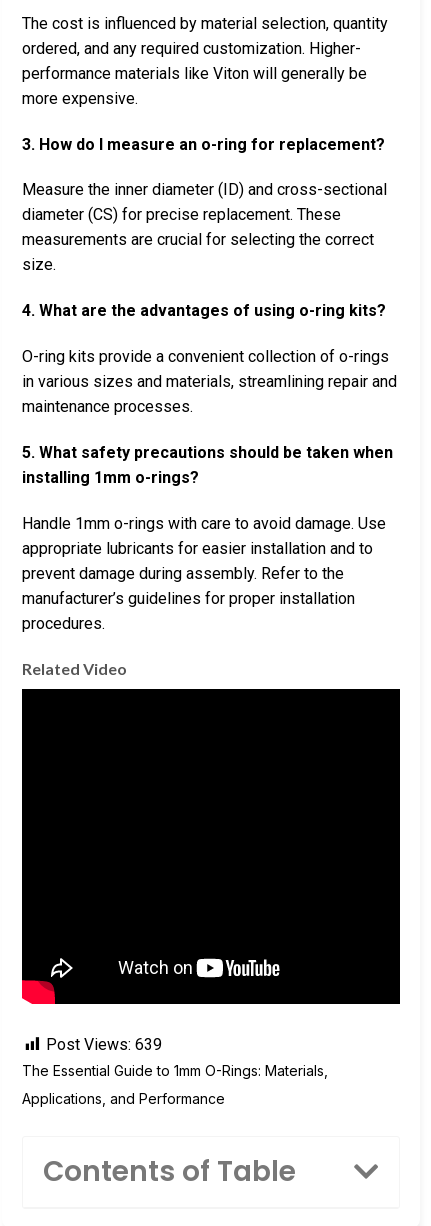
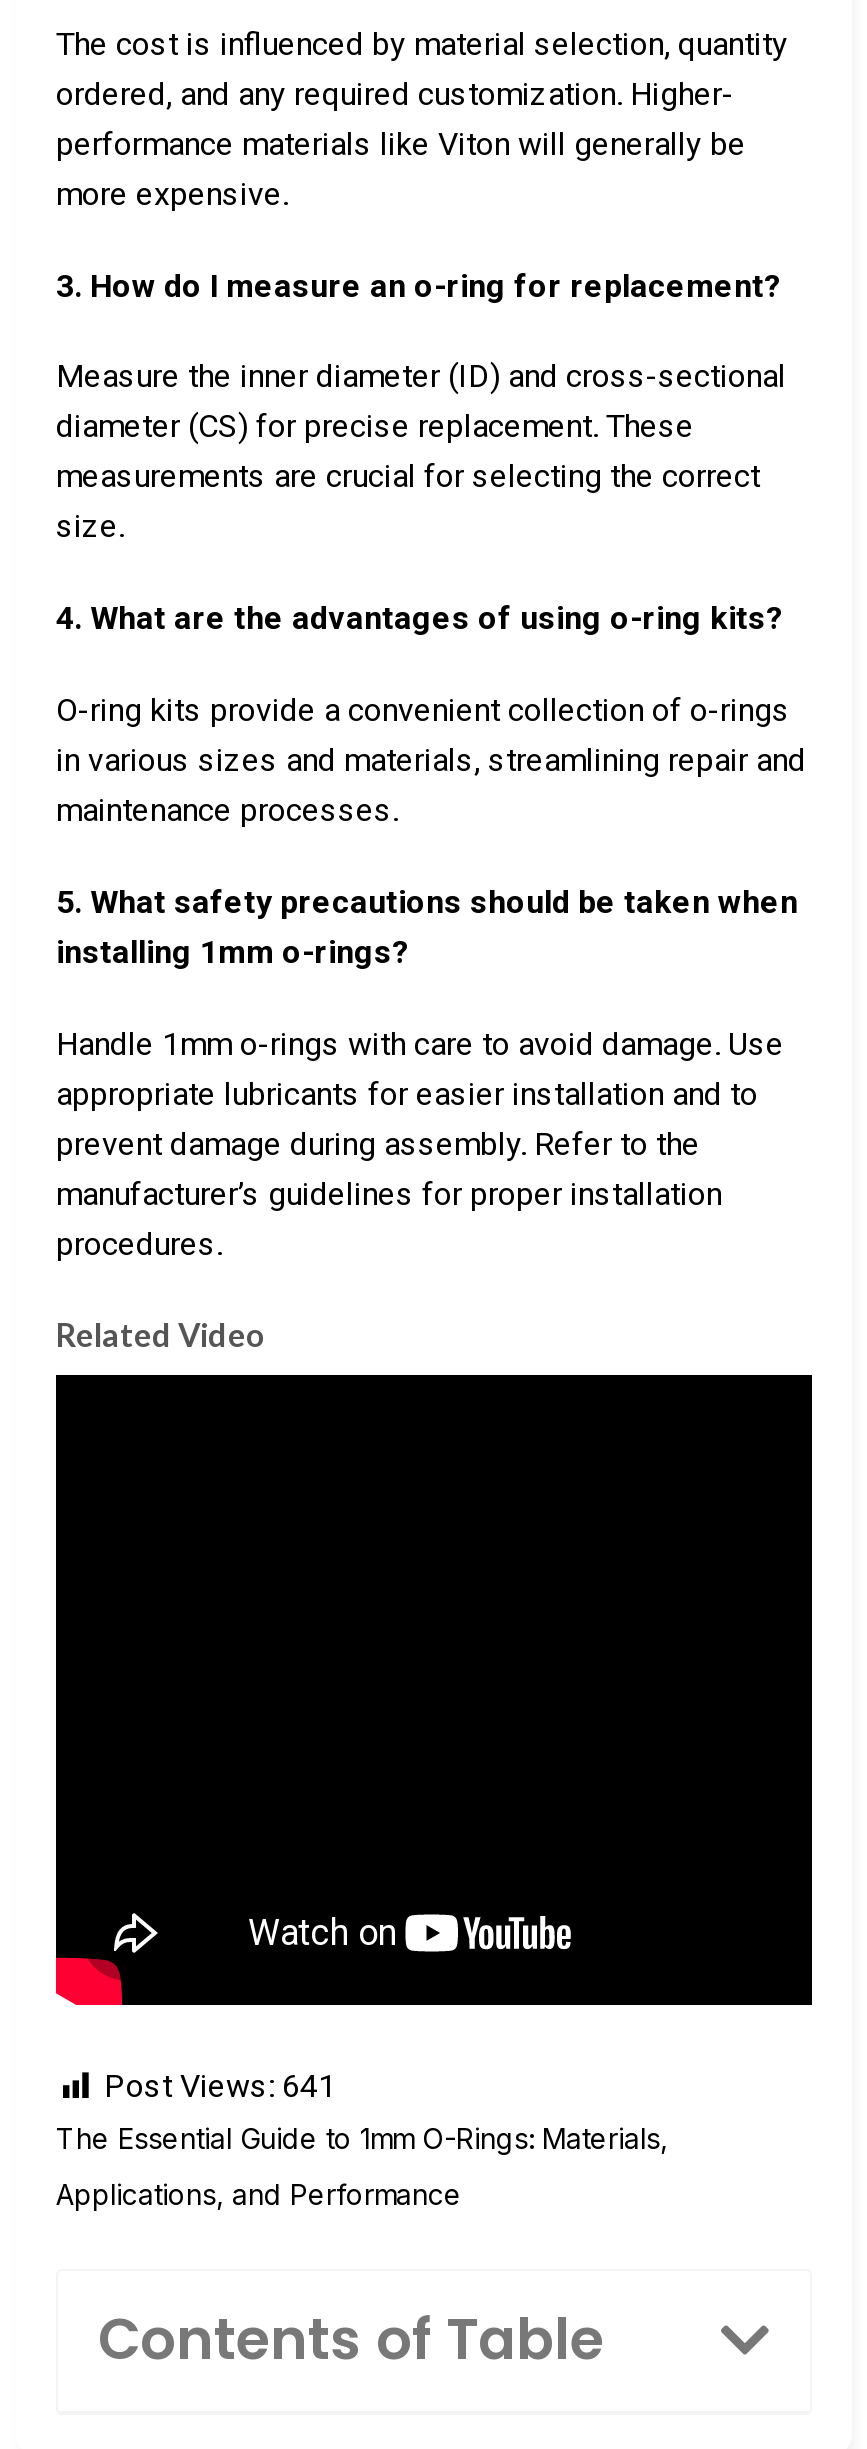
[46,1035,162,1054] Post Views: 639 -> [104,2067,336,2105] Post Views: 641

